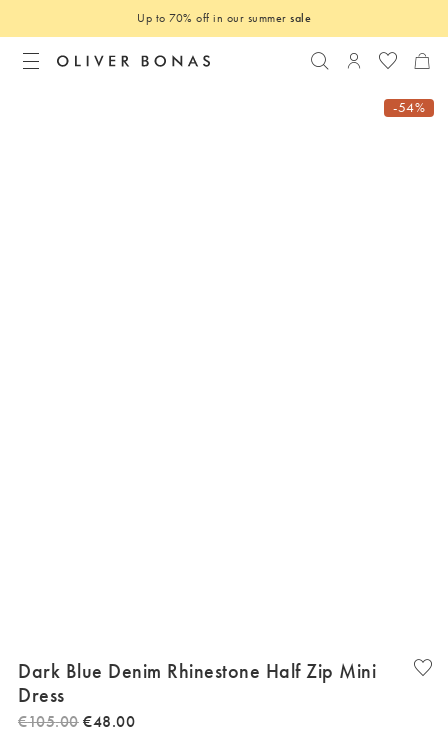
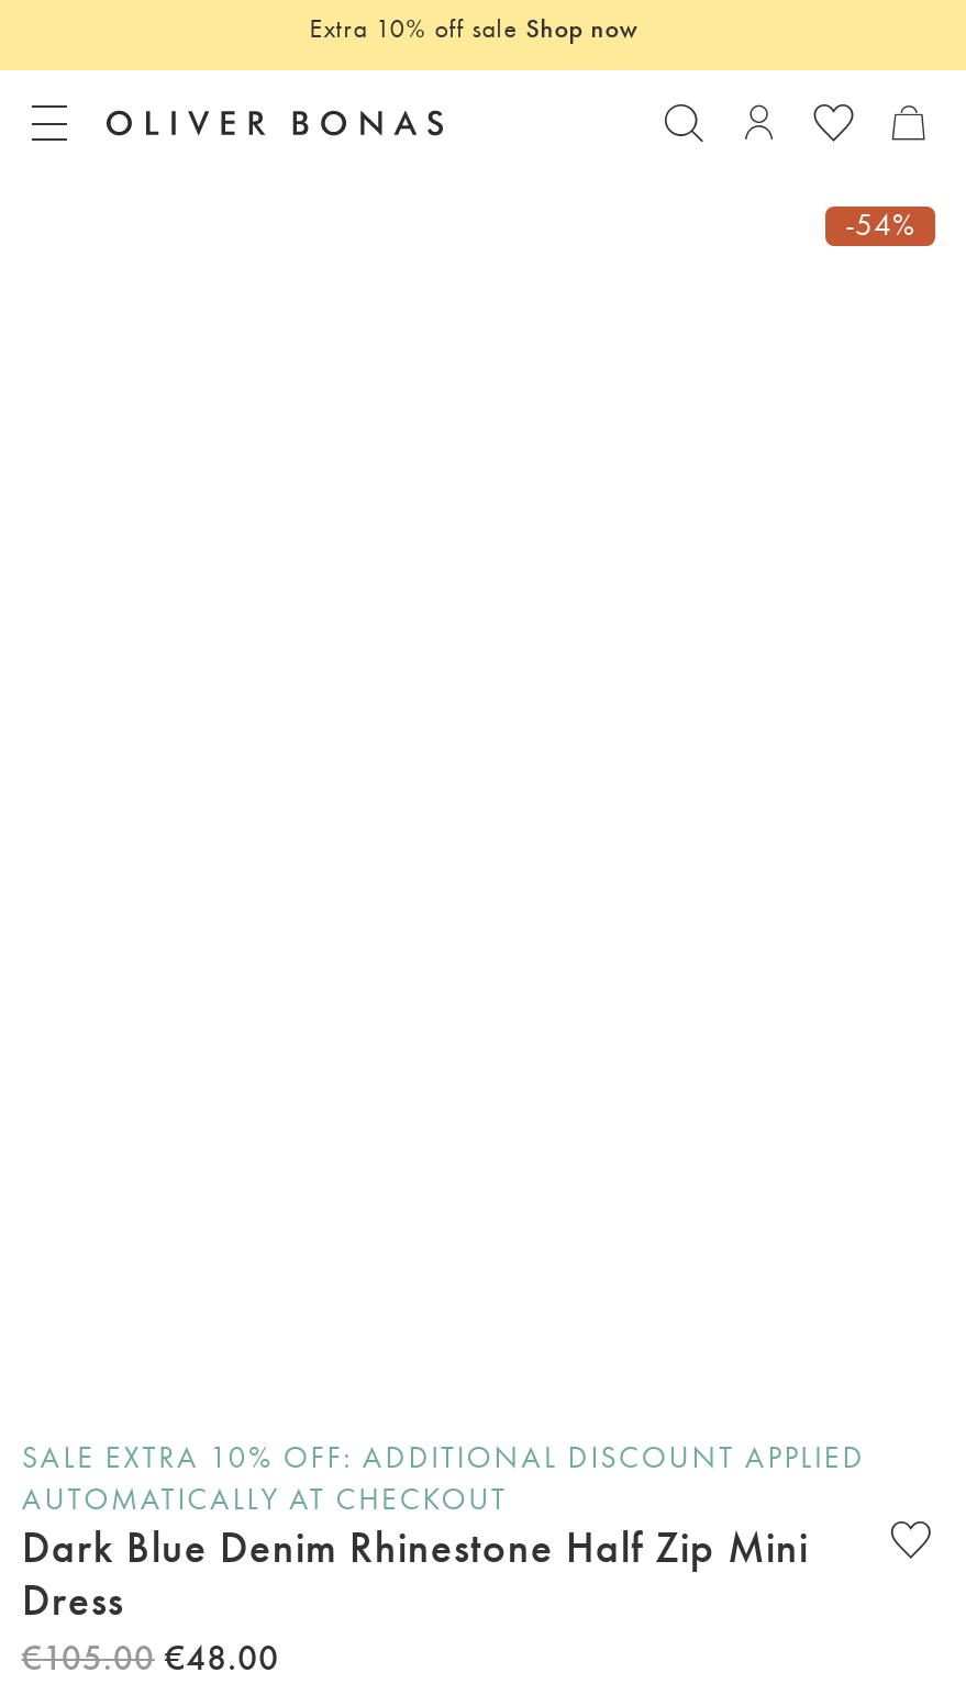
[137,10,311,26] Up to 70% off in our summer sale -> [309,10,638,45] Extra 10% off sale Shop now
none -> [22,1436,865,1517] SALE EXTRA 10% OFF: ADDITIONAL DISCOUNT APPLIED | AUTOMATICALLY AT CHECKOUT

